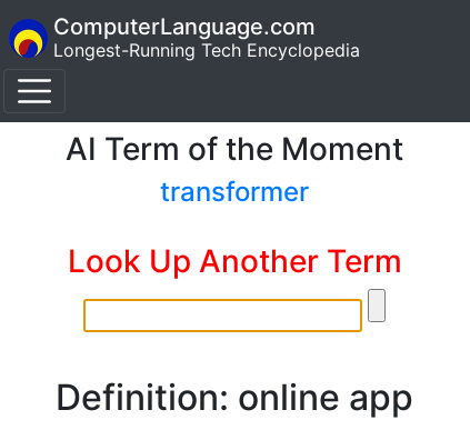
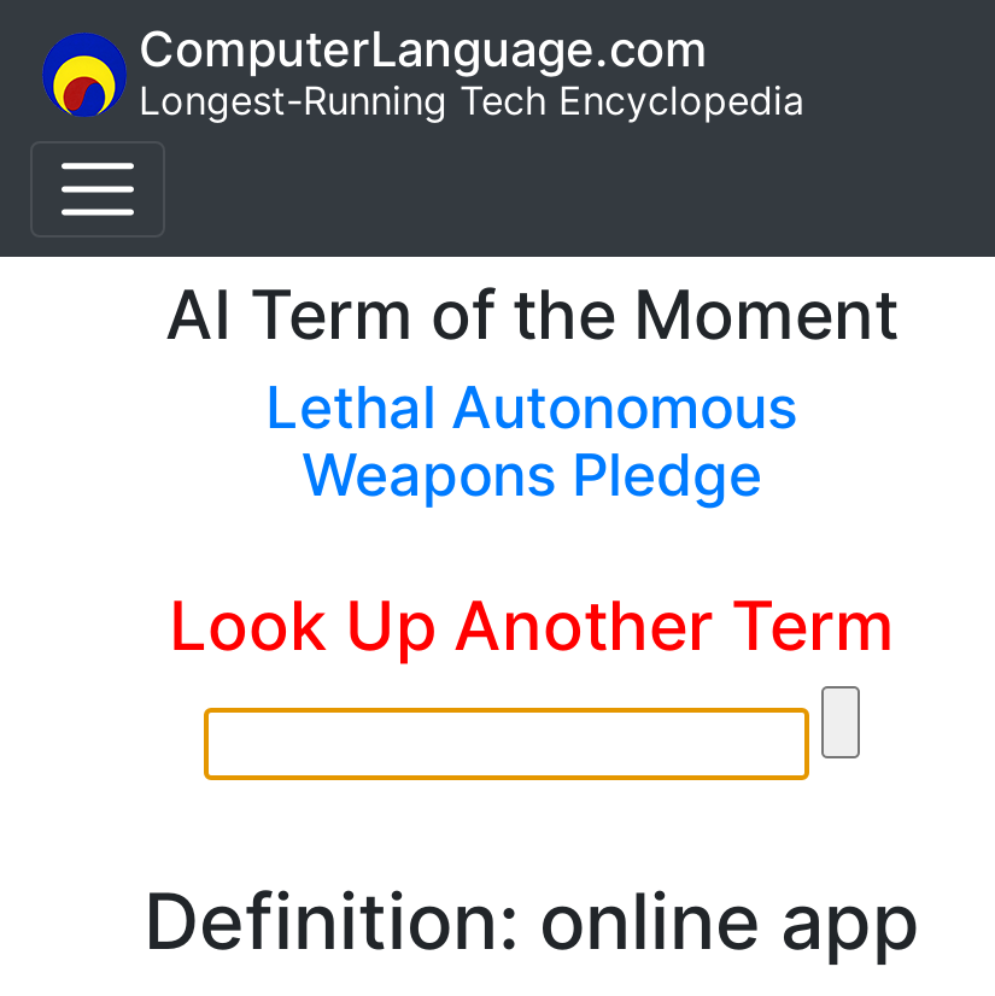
[160,176,309,208] transformer -> [265,373,798,510] Lethal Autonomous | Weapons Pledge

